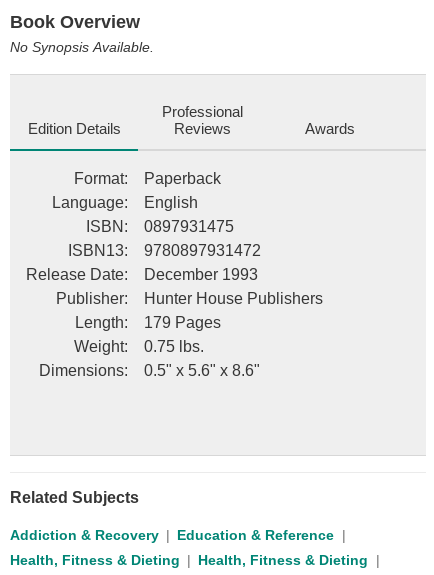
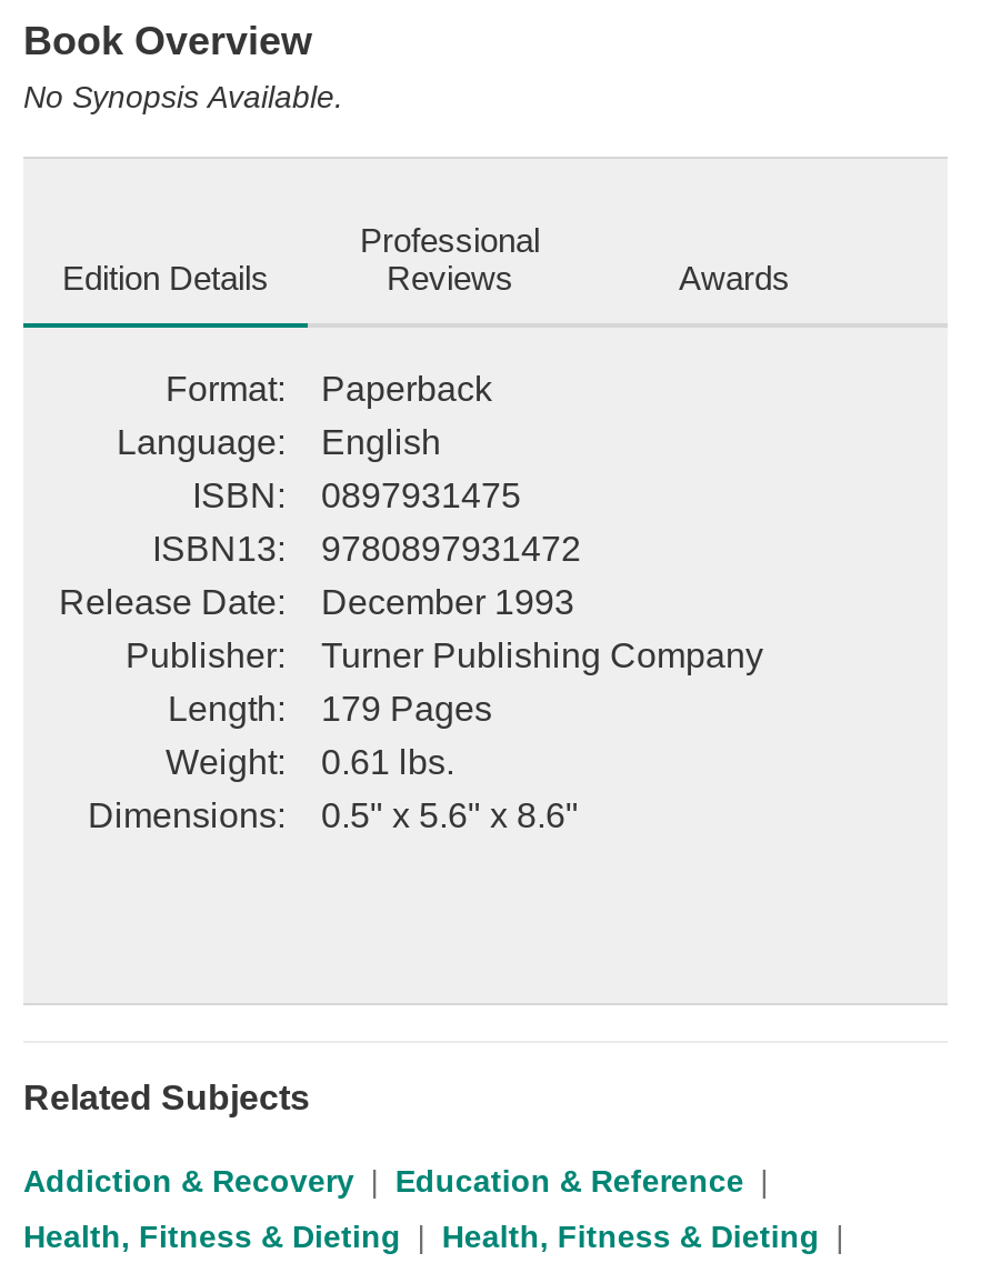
[144,290,323,307] Hunter House Publishers -> [321,636,763,673] Turner Publishing Company
[74,338,204,355] Weight: 0.75 lbs. -> [166,742,454,780] Weight: 0.61 lbs.

